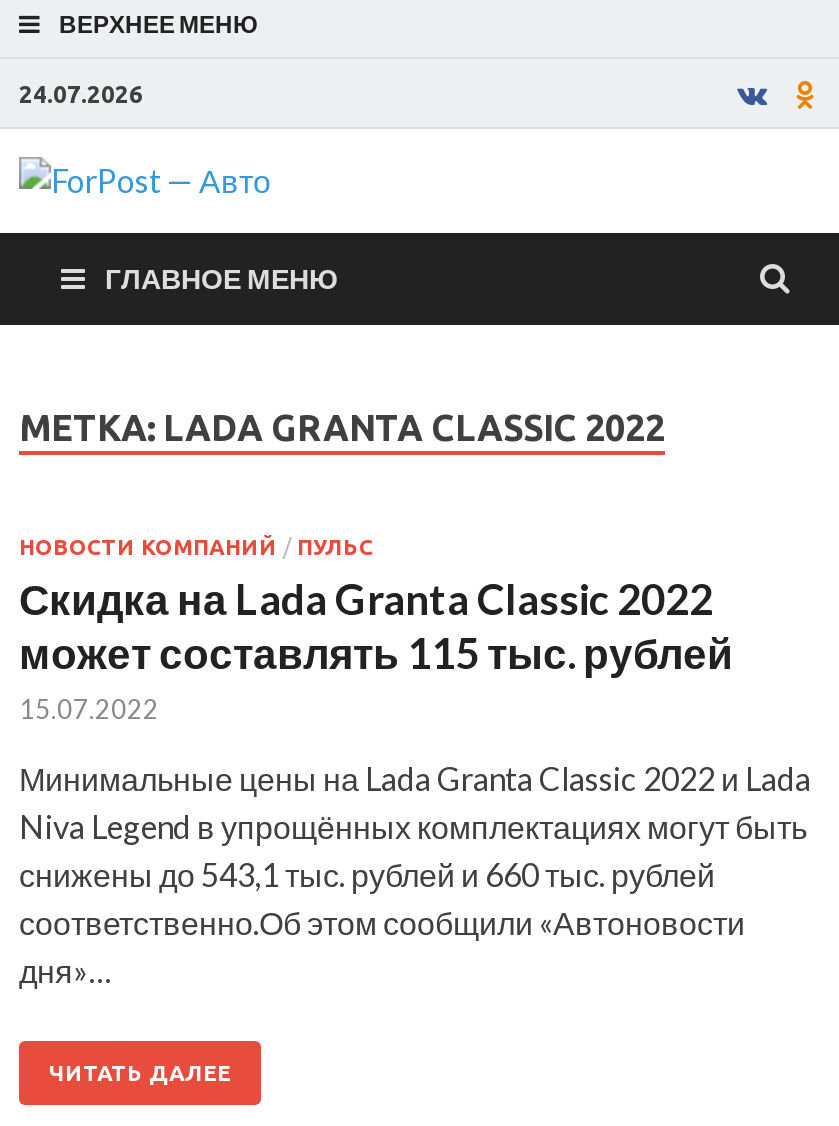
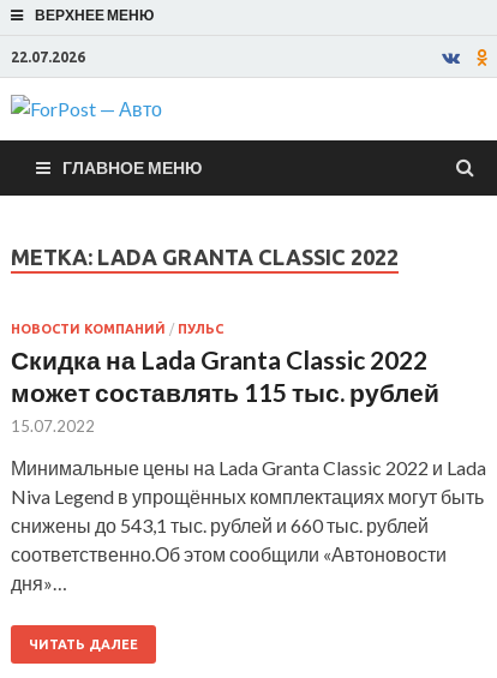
[19,80,143,106] 24.07.2026 -> [11,49,85,64] 22.07.2026

